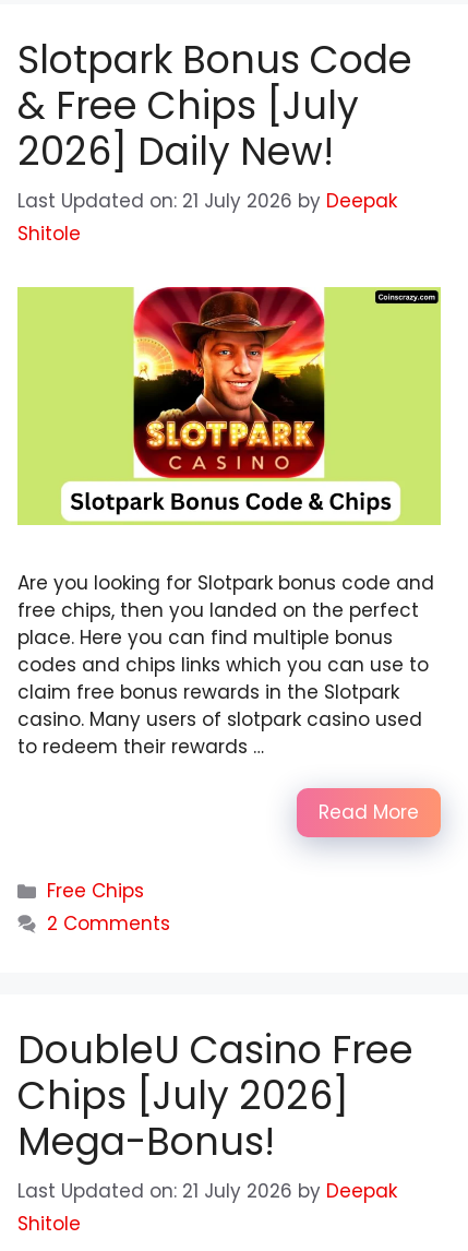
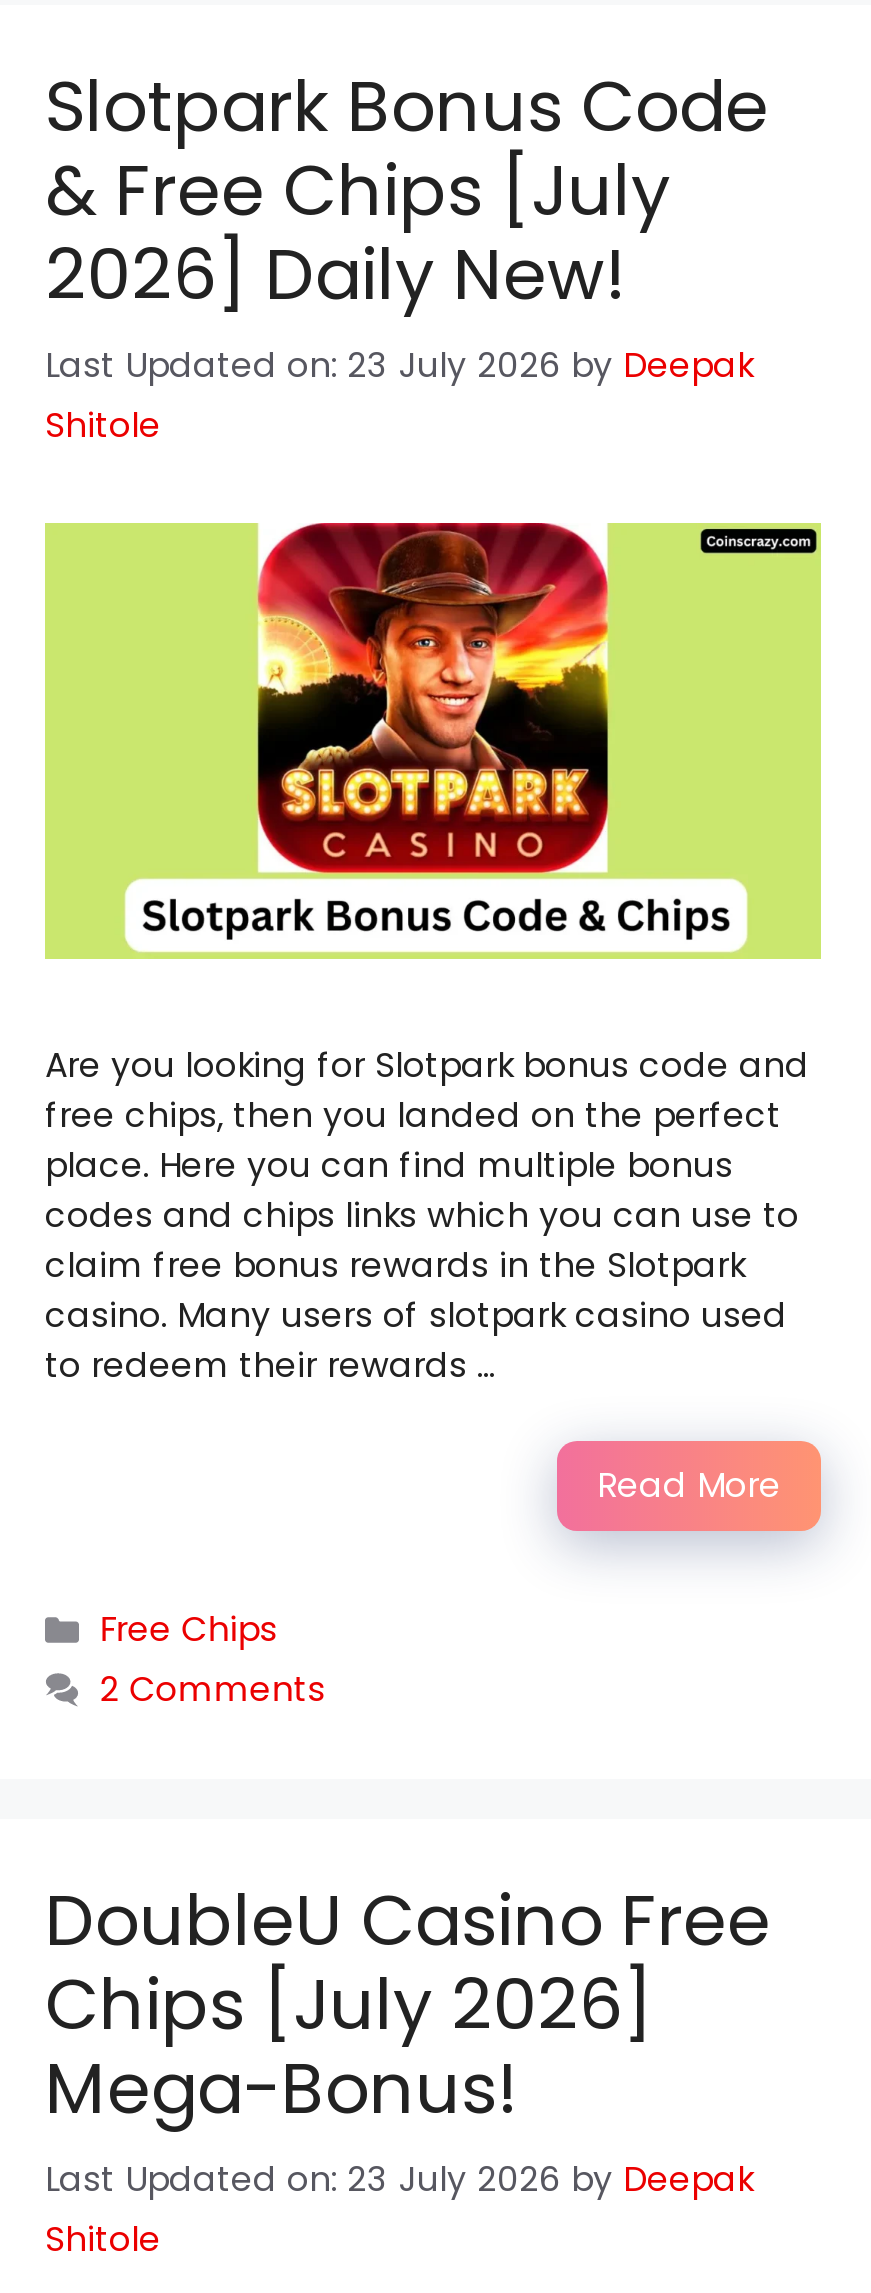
[17,187,397,214] Last Updated on: 21 July 2026 by Deepak -> [45,340,753,388] Last Updated on: 23 July 2026 by Deepak
[17,1178,397,1204] Last Updated on: 21 July 2026 by Deepak -> [45,2155,753,2203] Last Updated on: 23 July 2026 by Deepak

